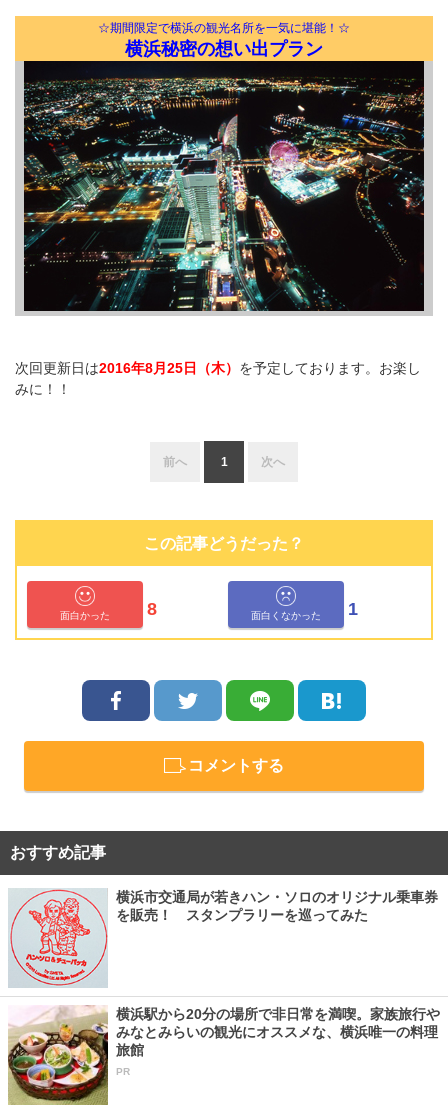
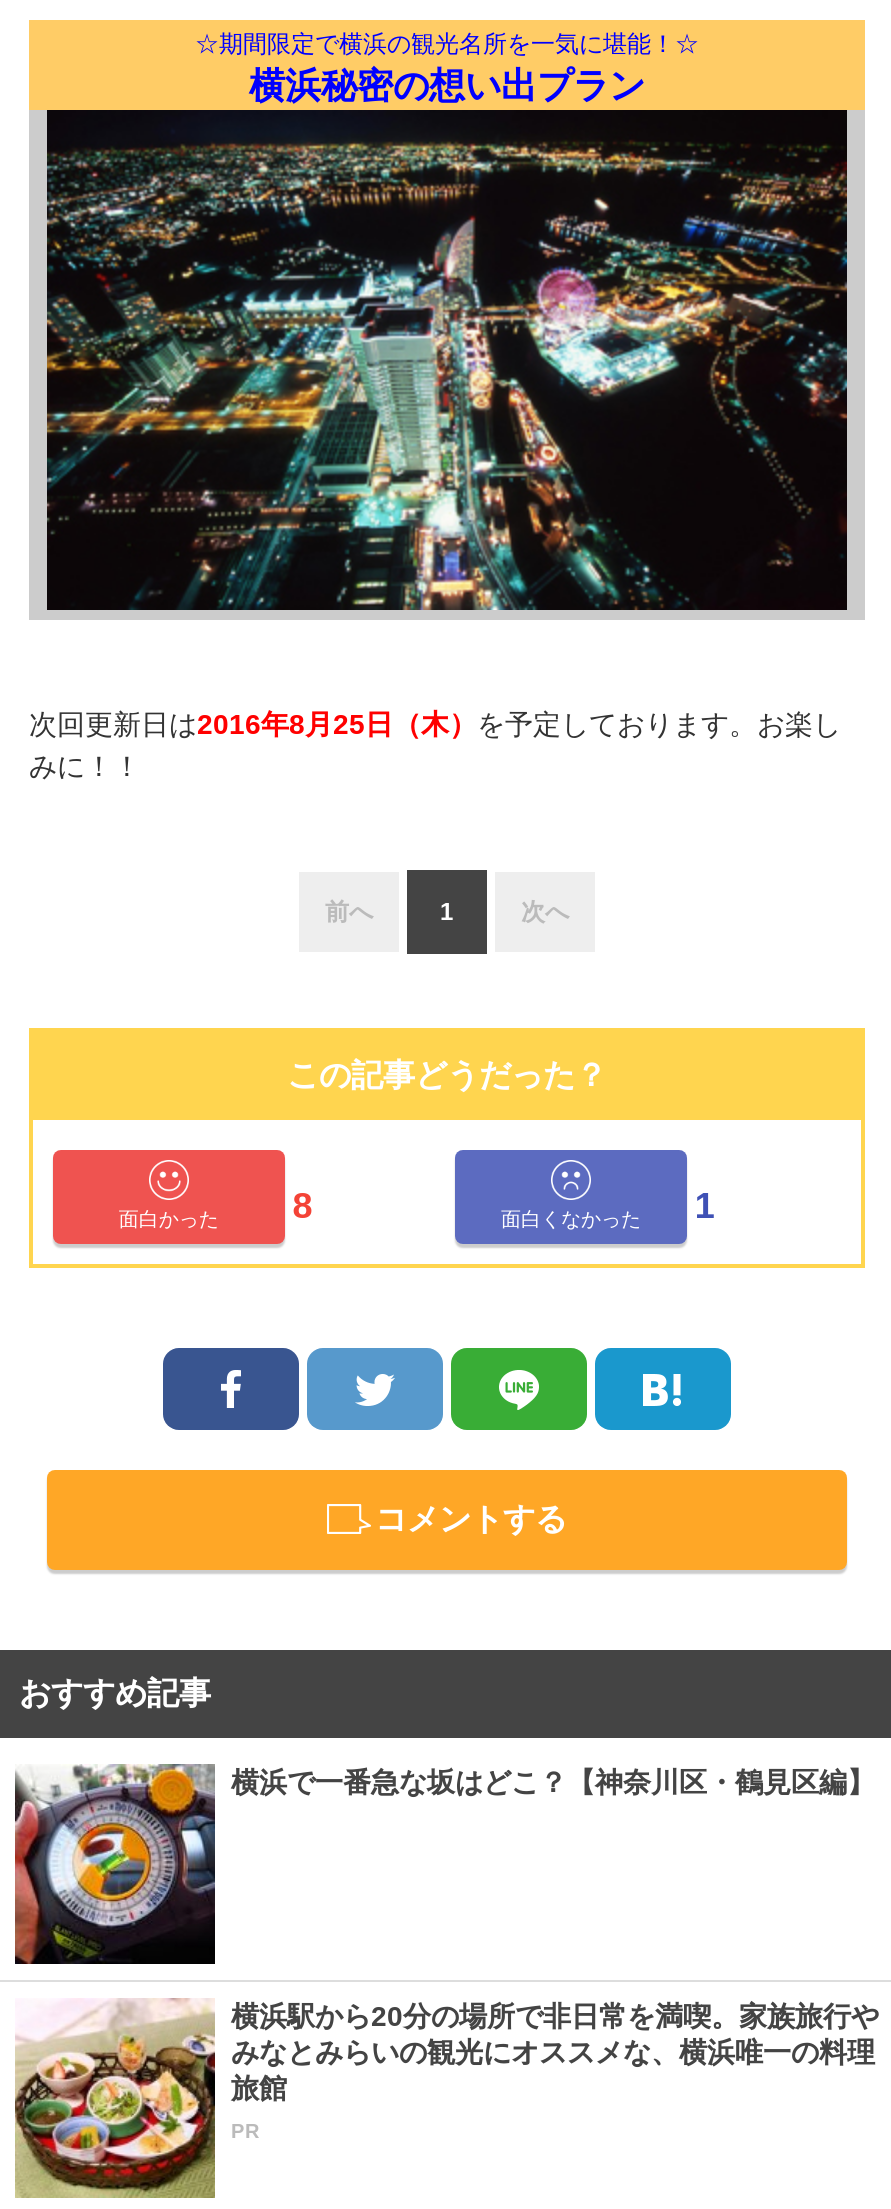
[8,889,438,988] [image] | 横浜市交通局が若きハン・ソロのオリジナル乗車券 | を販売！ スタンプラリーを巡ってみた -> [13,1764,875,1966] [image] | 横浜で一番急な坂はどこ？【神奈川区・鶴見区編】

